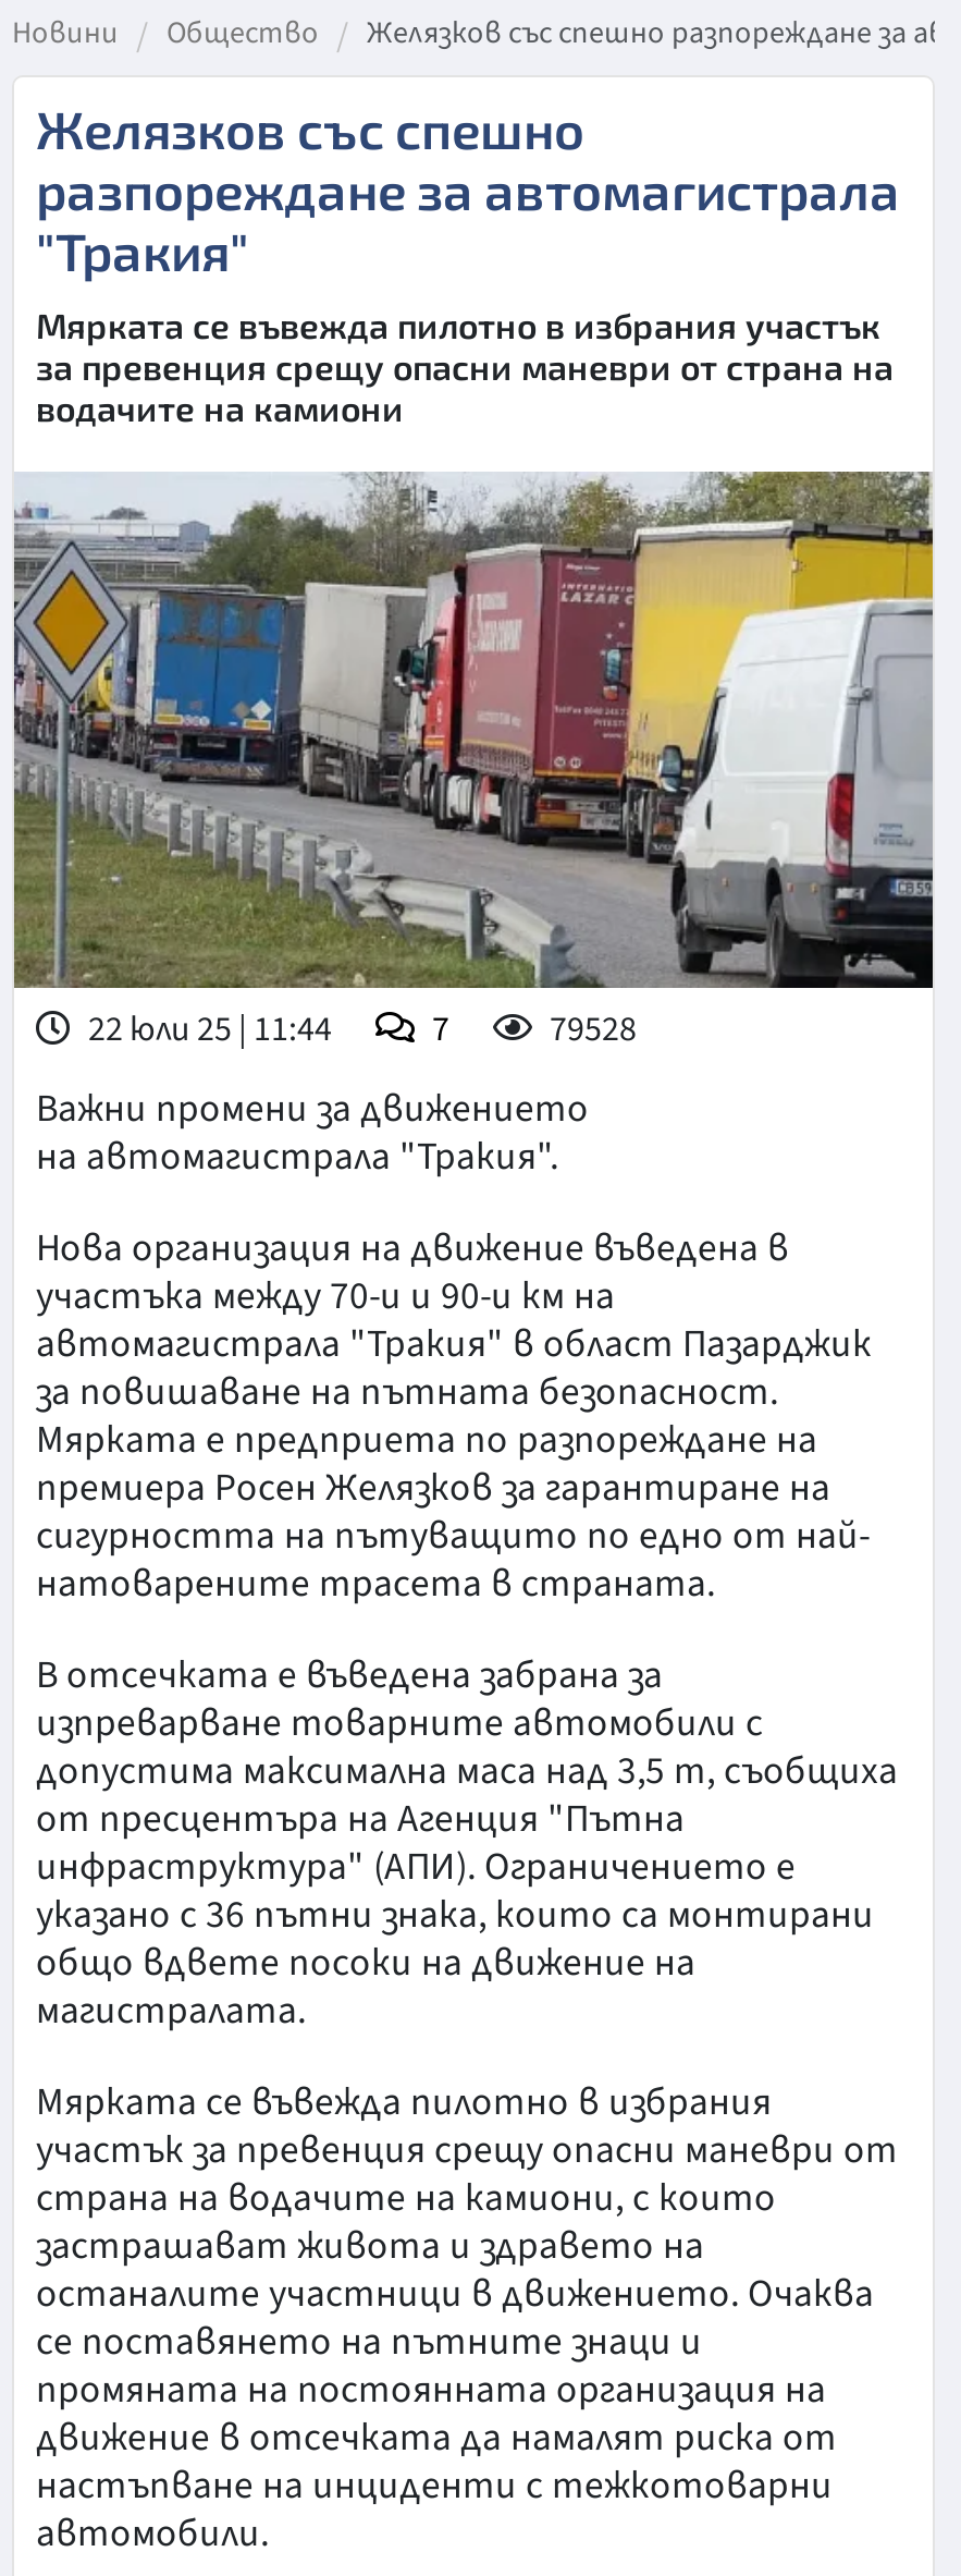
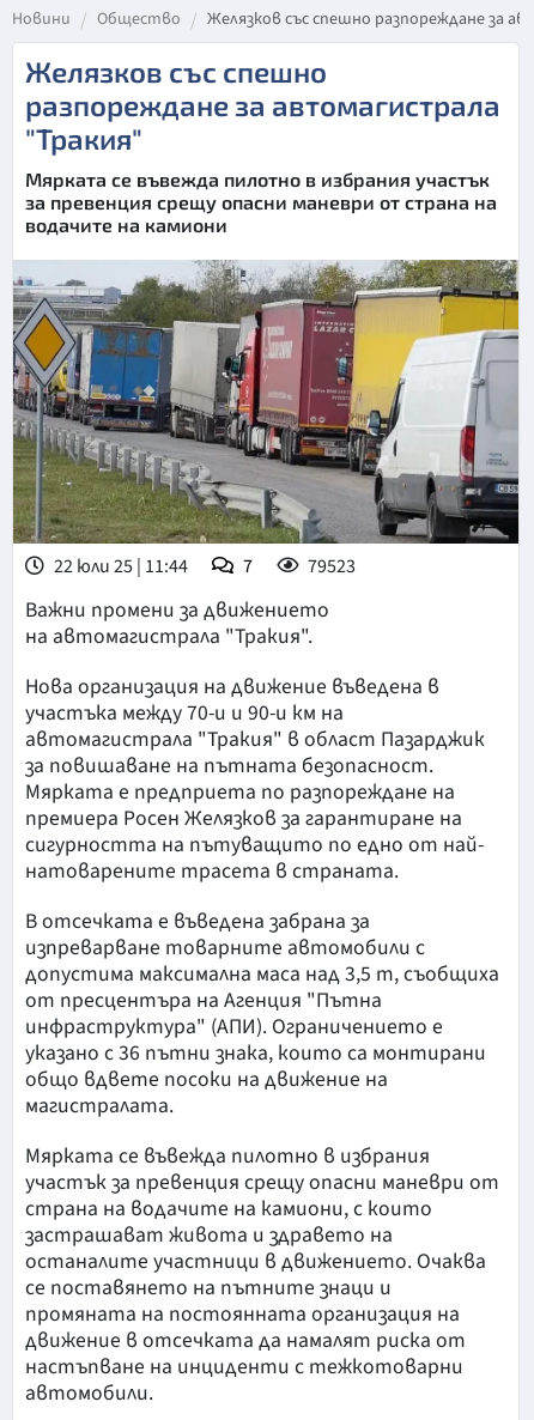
[543,1006,637,1054] 79528 -> [304,554,356,580] 79523

